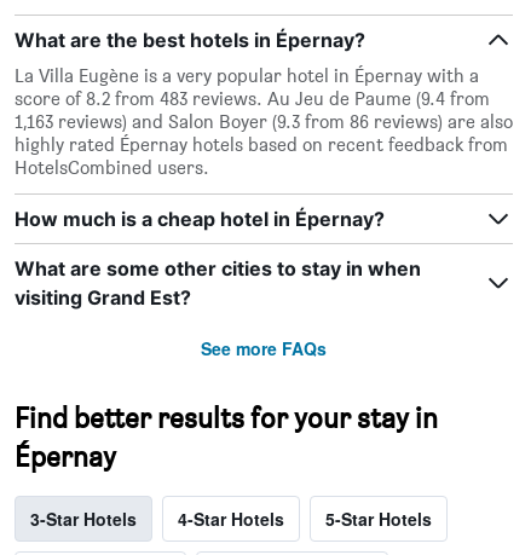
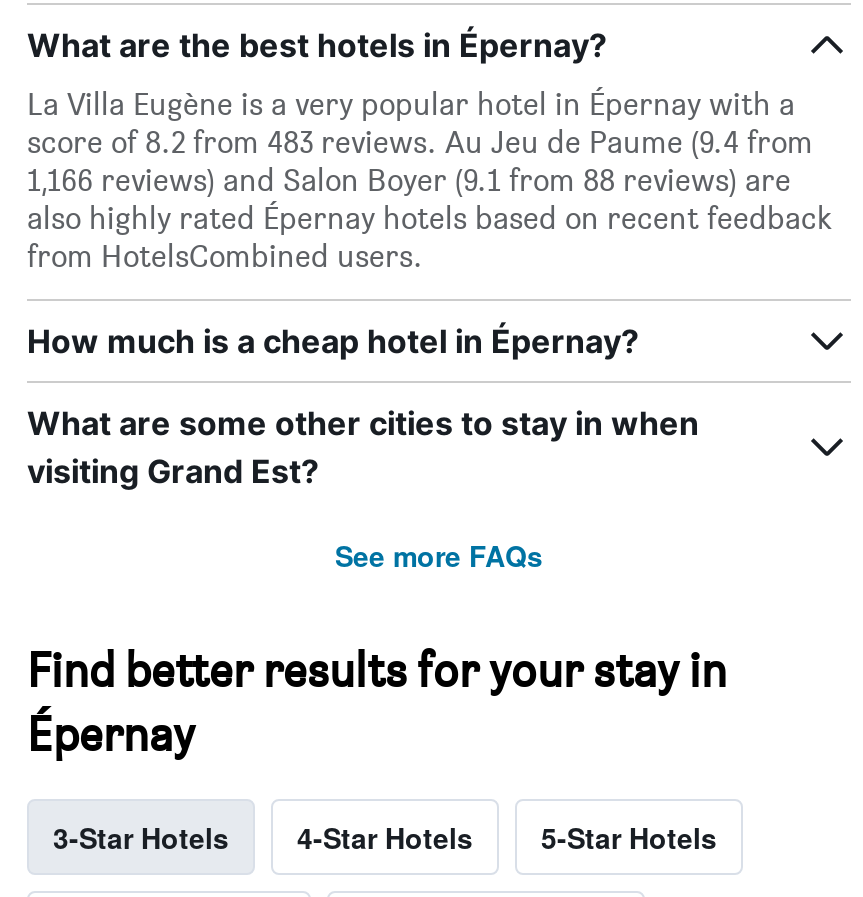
[15,110,513,179] 1,163 reviews) and Salon Boyer (9.3 from 86 reviews) are also | highly rated Épernay hotels based on recent feedback from | HotelsCombined users. -> [27,160,831,274] 1,166 reviews) and Salon Boyer (9.1 from 88 reviews) are | also highly rated Épernay hotels based on recent feedback | from HotelsCombined users.

